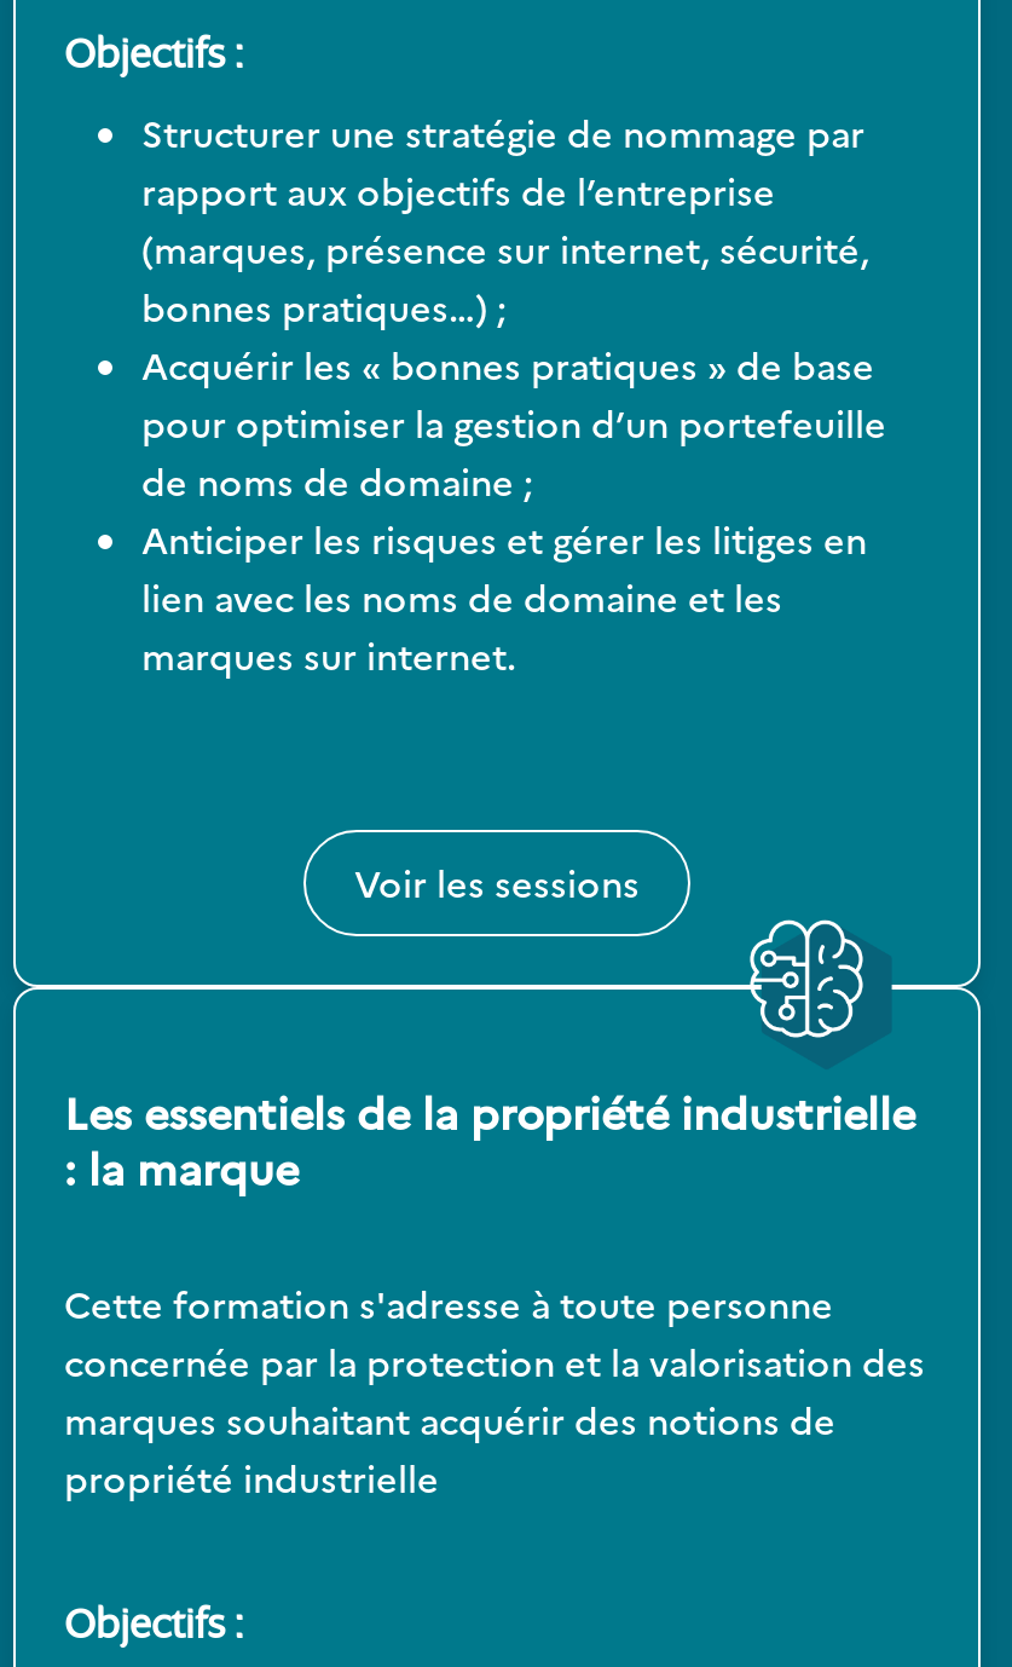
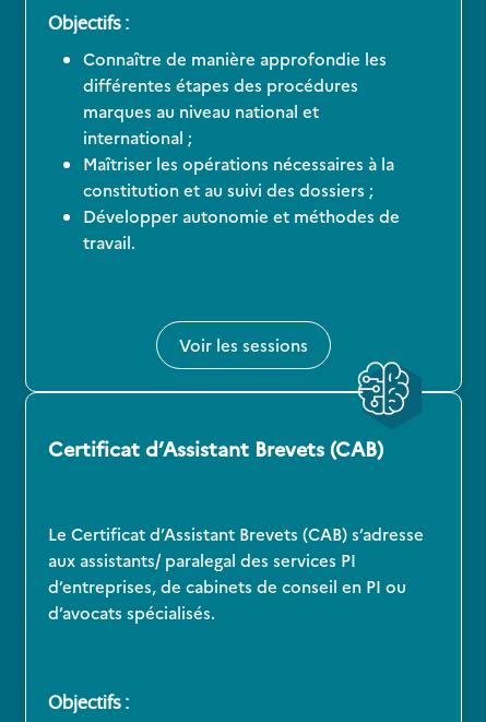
[141,106,886,680] Structurer une stratégie de nommage par | rapport aux objectifs de l’entreprise | (marques, présence sur internet, sécurité, | bonnes pratiques…) ; | Acquérir les « bonnes pratiques » de base | pour optimiser la gestion d’un portefeuille | de noms de domaine ; | Anticiper les risques et gérer les litiges en | lien avec les noms de domaine et les | marques sur internet. -> [83,47,400,253] Connaître de manière approfondie les | différentes étapes des procédures | marques au niveau national et | international ; | Maîtriser les opérations nécessaires à la | constitution et au suivi des dossiers ; | Développer autonomie et méthodes de | travail.
moved [354,856,640,907] -> [179,333,308,356]: Voir les sessions
moved [746,917,869,1052] -> [356,360,412,422]: [image]
[64,1081,915,1198] Les essentiels de la propriété industrielle | : la marque -> [48,435,383,462] Certificat d’Assistant Brevets (CAB)
[64,1277,925,1502] Cette formation s'adresse à toute personne | concernée par la protection et la valorisation des | marques souhaitant acquérir des notions de | propriété industrielle -> [48,522,424,624] Le Certificat d’Assistant Brevets (CAB) s’adresse | aux assistants/ paralegal des services PI | d’entreprises, de cabinets de conseil en PI ou | d’avocats spécialisés.

